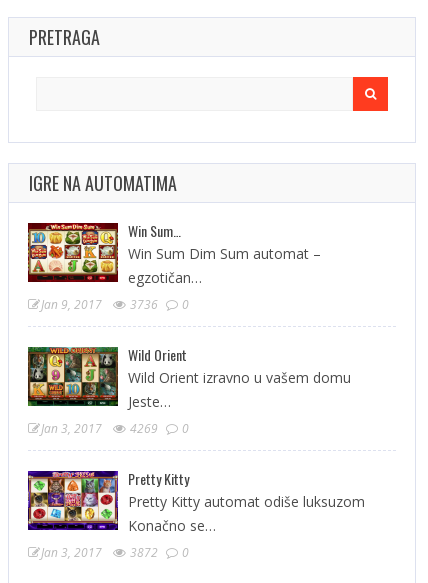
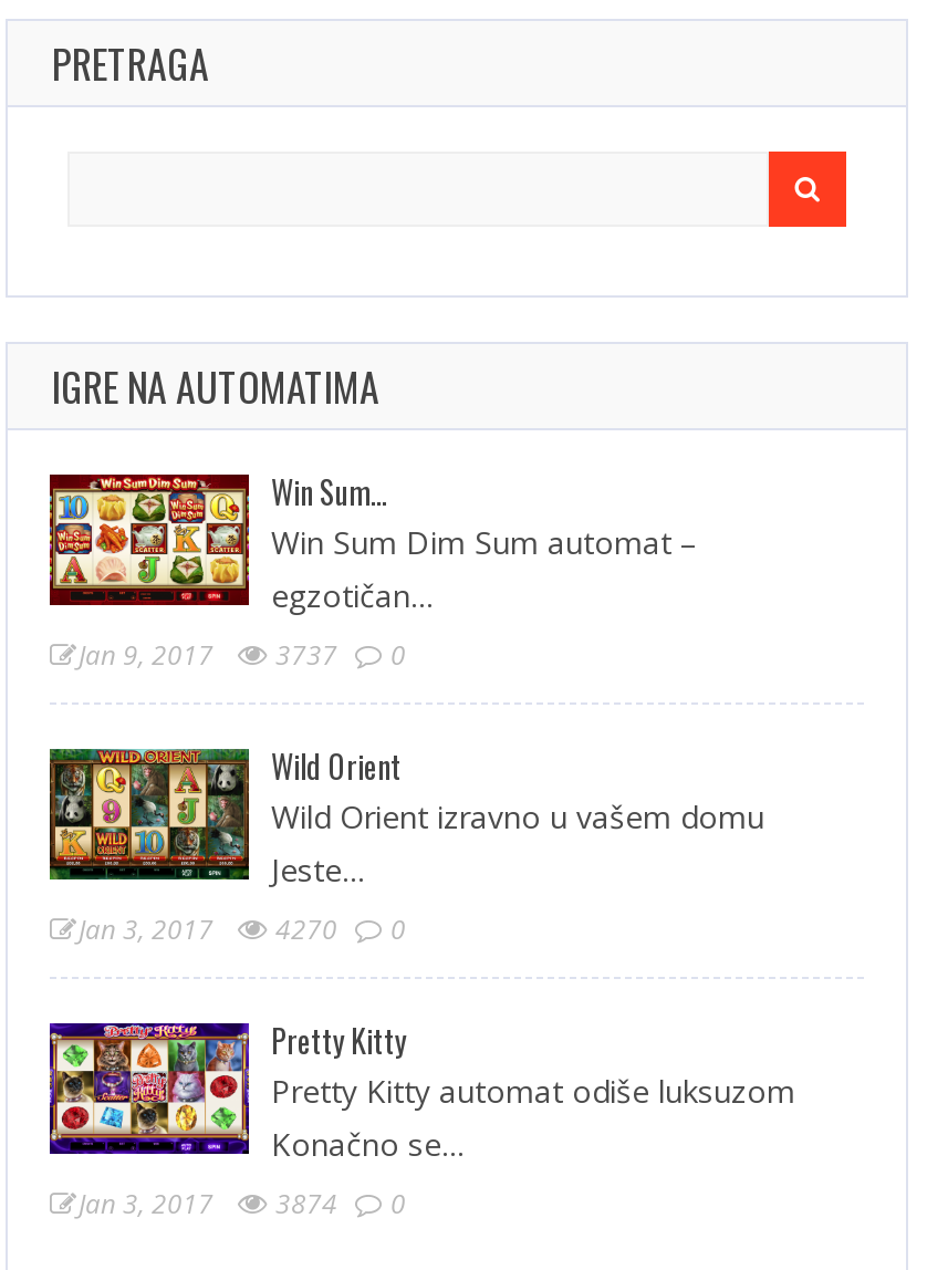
[41,296,189,313] Jan 9, 2017 3736 0 -> [79,636,406,674] Jan 9, 2017 3737 0
[41,420,189,437] Jan 3, 2017 4269 0 -> [79,910,406,948] Jan 3, 2017 4270 0
[41,544,189,561] Jan 3, 2017 3872 0 -> [79,1185,406,1222] Jan 3, 2017 3874 0

